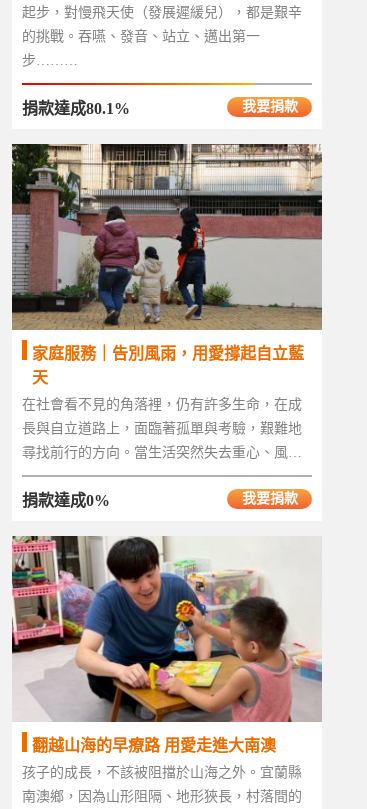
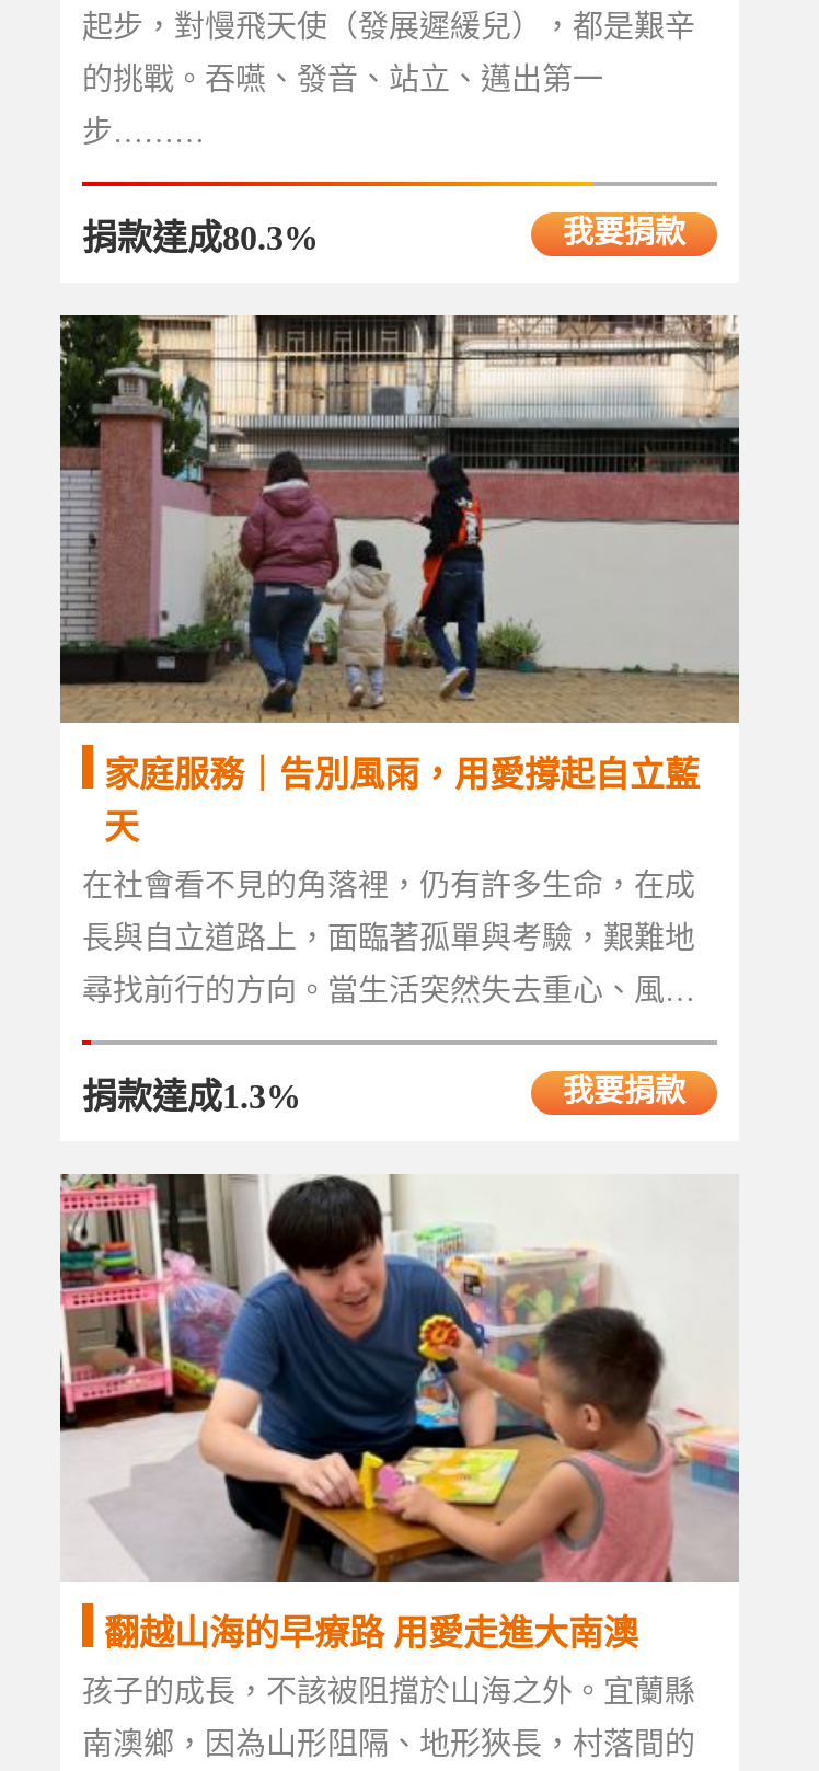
[22,100,130,117] 捐款達成80.1% -> [82,219,319,256] 捐款達成80.3%
[22,492,110,509] 捐款達成0% -> [82,1078,301,1115] 捐款達成1.3%

